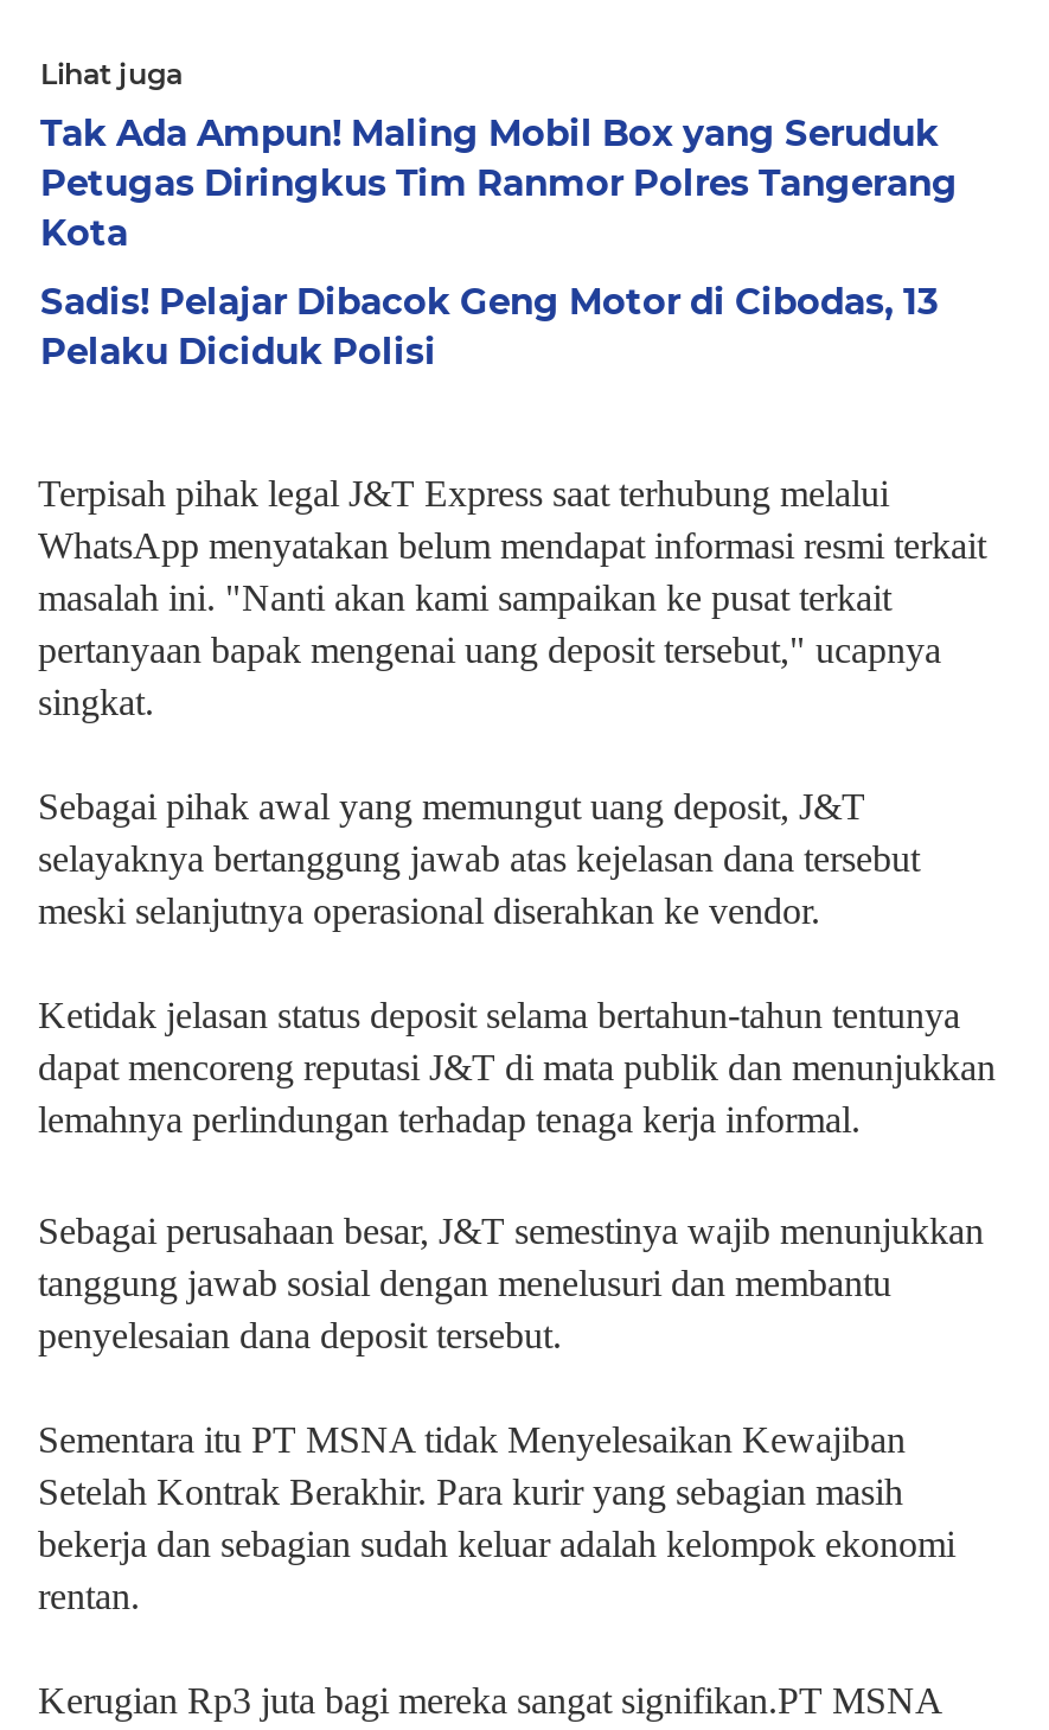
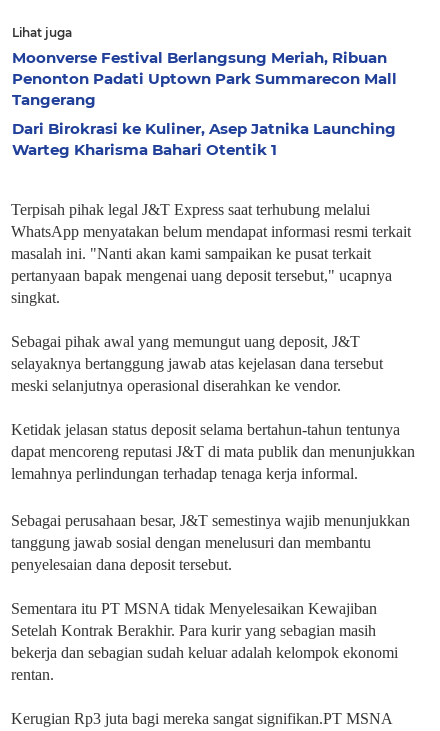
[40,110,958,255] Tak Ada Ampun! Maling Mobil Box yang Seruduk | Petugas Diringkus Tim Ranmor Polres Tangerang | Kota -> [12,48,397,109] Moonverse Festival Berlangsung Meriah, Ribuan | Penonton Padati Uptown Park Summarecon Mall | Tangerang
[40,279,939,374] Sadis! Pelajar Dibacok Geng Motor di Cibodas, 13 | Pelaku Diciduk Polisi -> [12,119,396,159] Dari Birokrasi ke Kuliner, Asep Jatnika Launching | Warteg Kharisma Bahari Otentik 1

